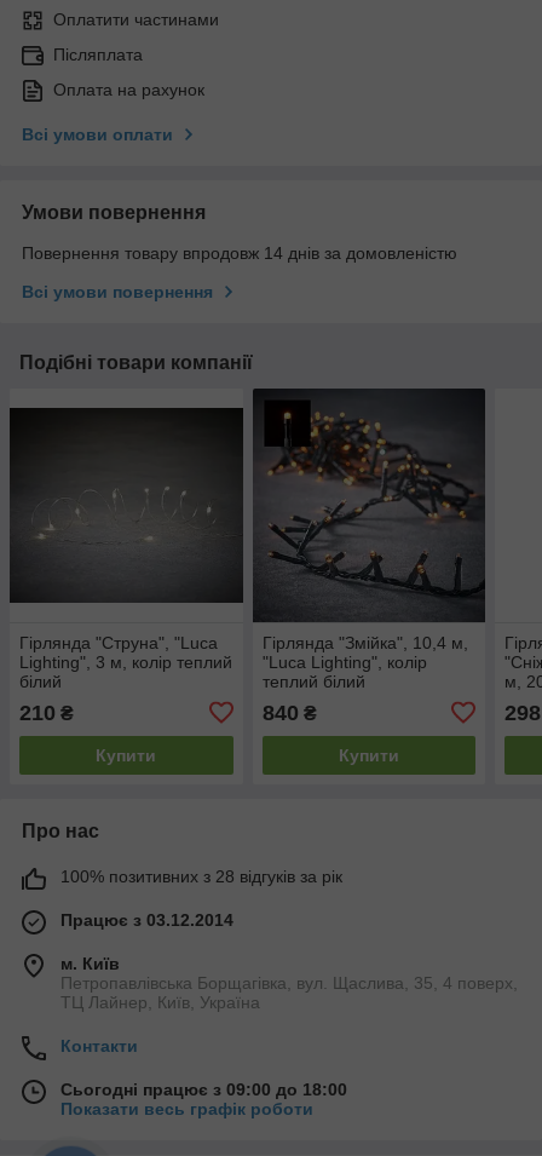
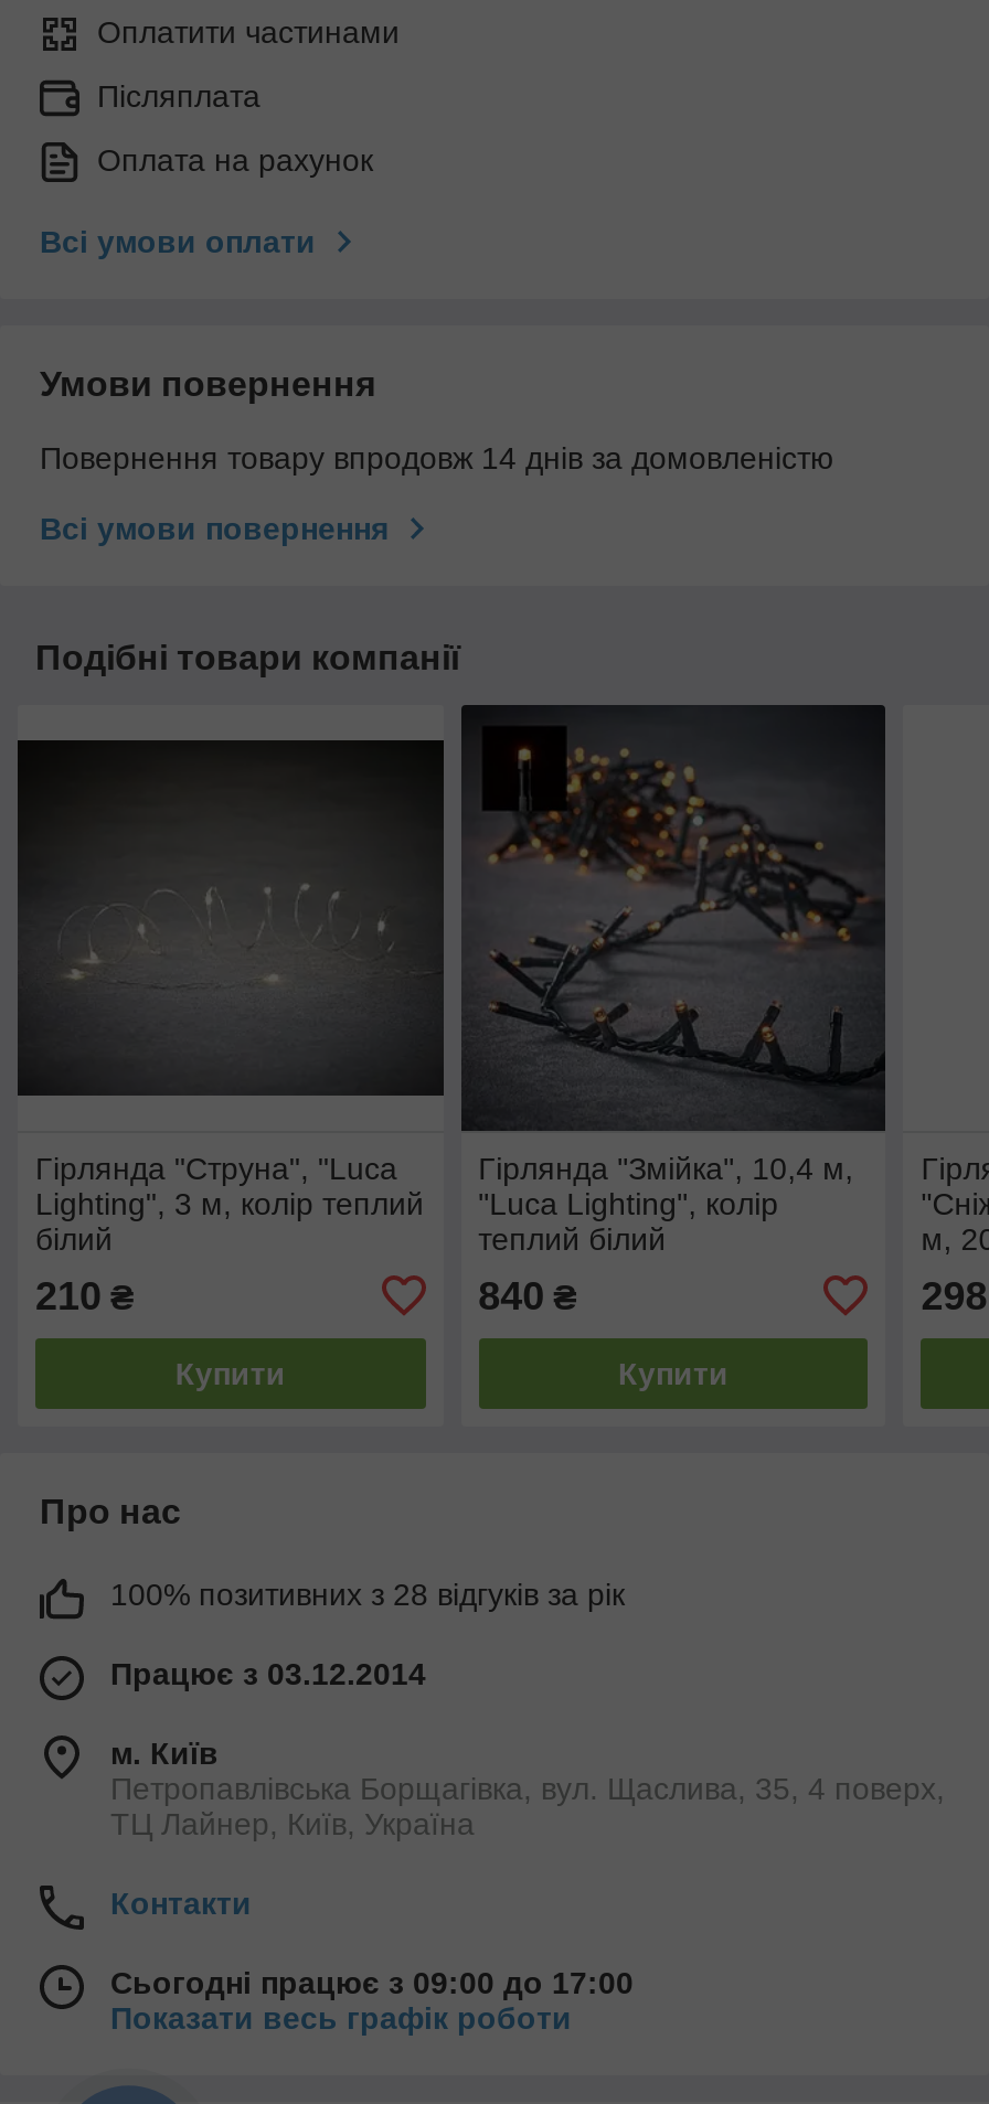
[60,1079,347,1099] Сьогодні працює з 09:00 до 18:00 -> [110,1965,634,2000] Сьогодні працює з 09:00 до 17:00

